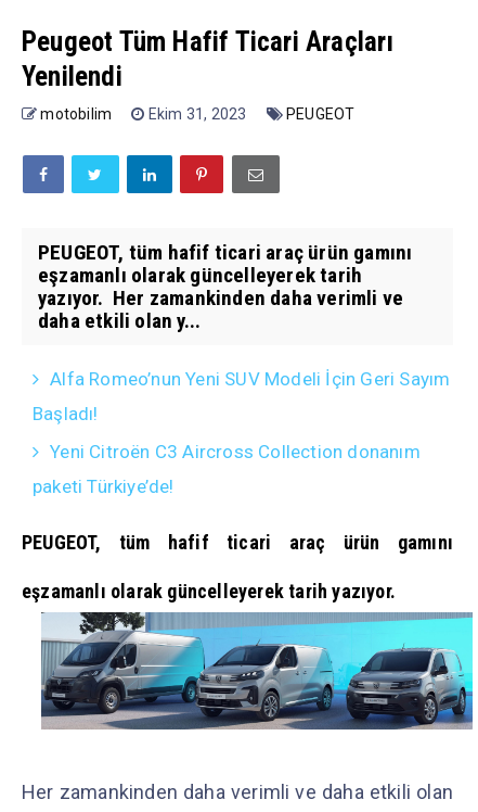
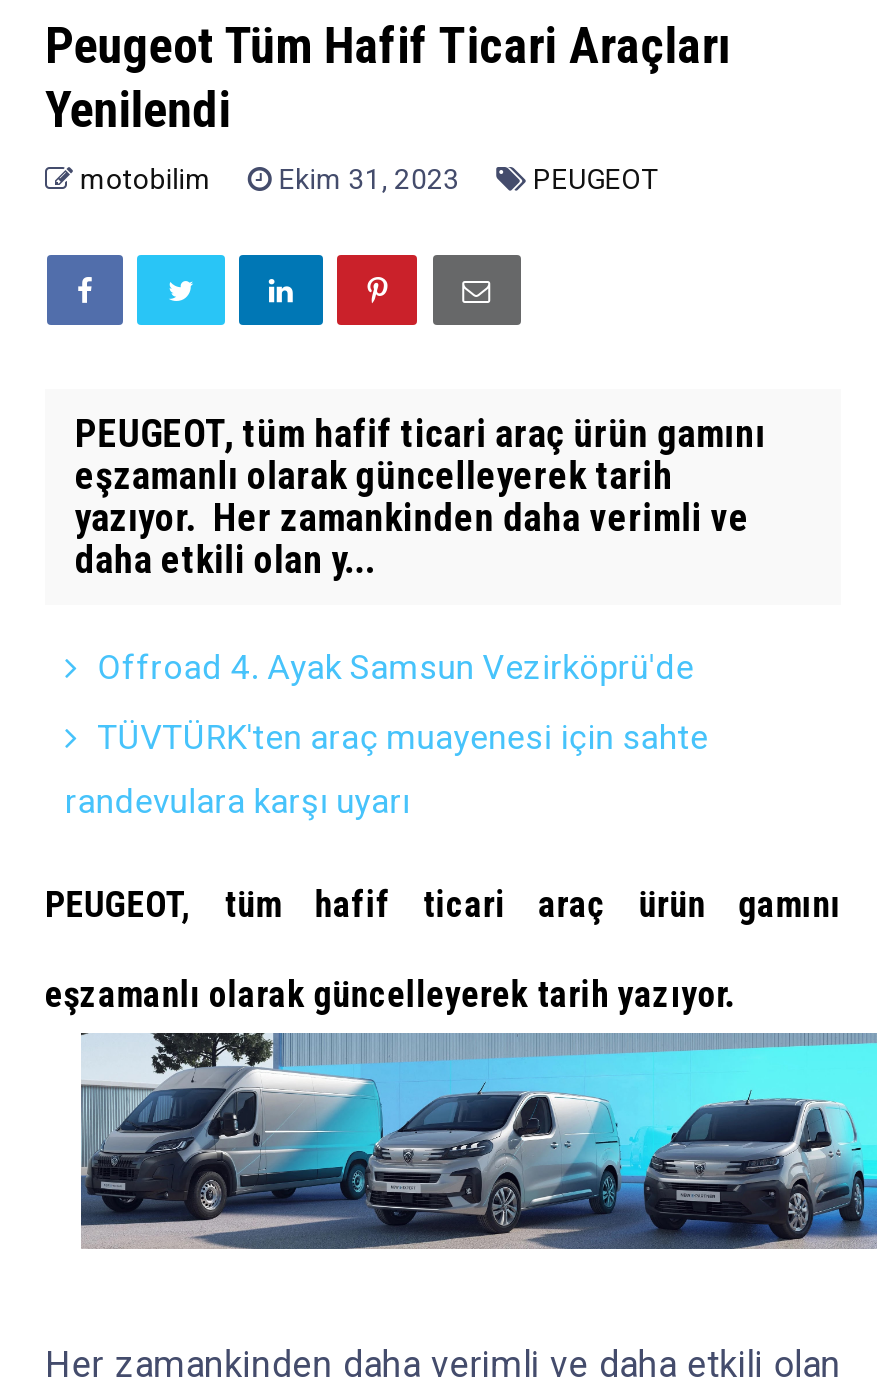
[33,368,450,497] Alfa Romeo’nun Yeni SUV Modeli İçin Geri Sayım | Başladı! | Yeni Citroën C3 Aircross Collection donanım | paketi Türkiye’de! -> [65,646,708,820] Offroad 4. Ayak Samsun Vezirköprü'de | TÜVTÜRK'ten araç muayenesi için sahte | randevulara karşı uyarı

